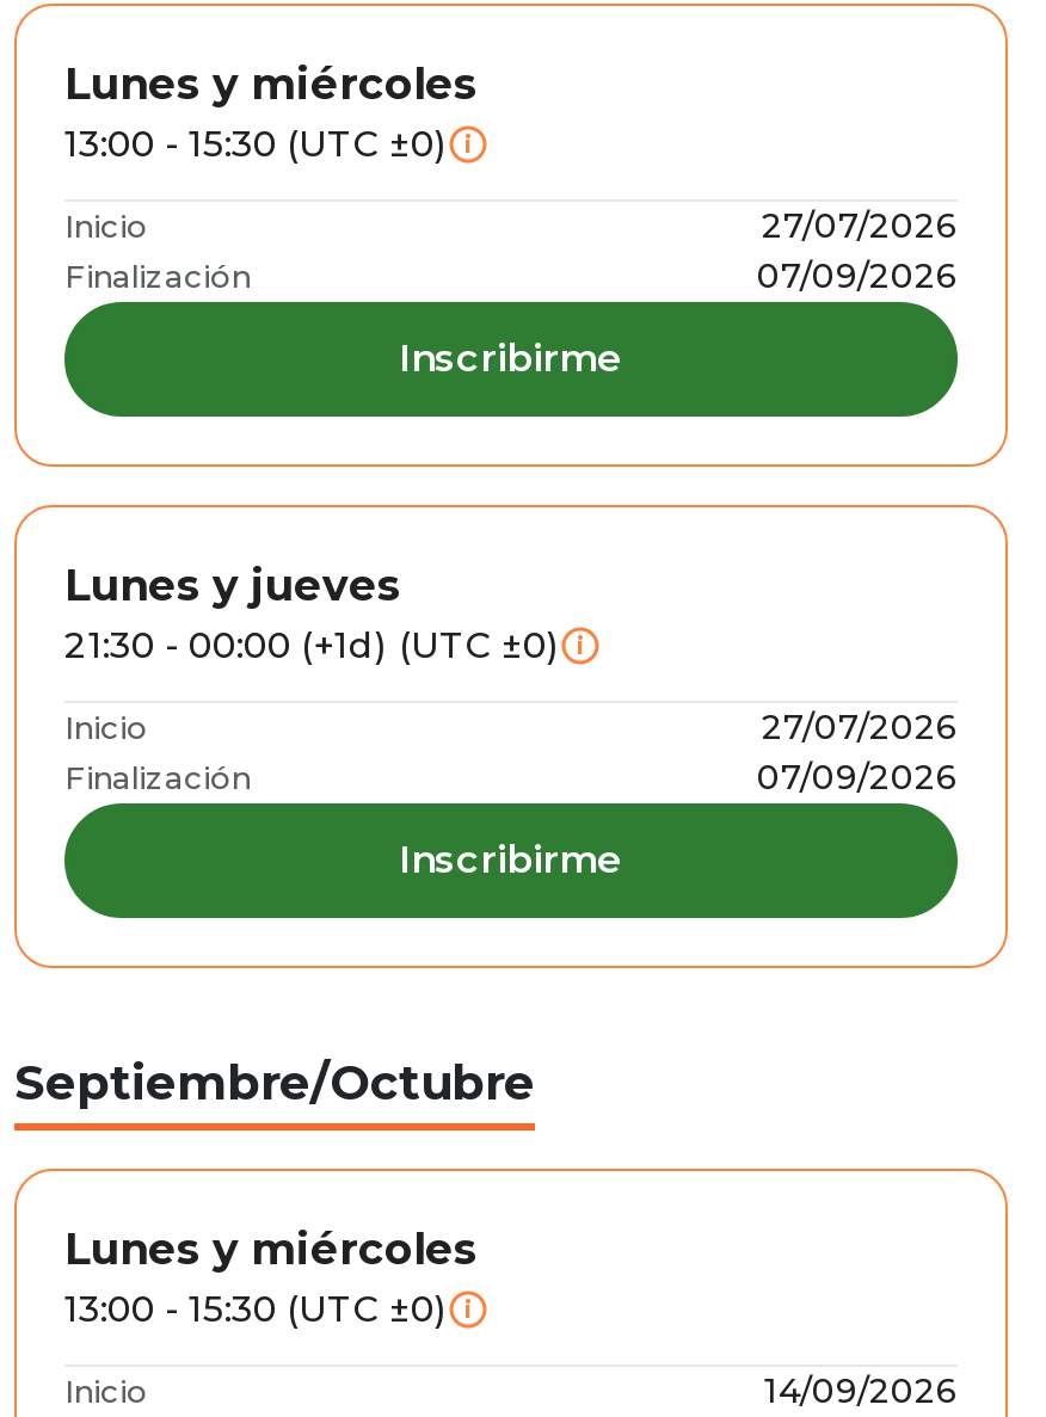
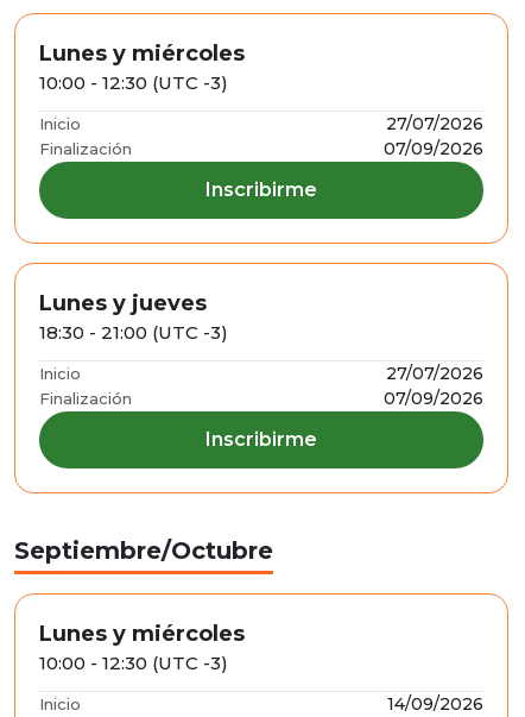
[64,120,472,165] 13:00 - 15:30 (UTC ±0) i -> [39,71,228,93] 10:00 - 12:30 (UTC -3)
[64,621,584,666] 21:30 - 00:00 (+1d) (UTC ±0) i -> [39,321,228,343] 18:30 - 21:00 (UTC -3)
[64,1286,472,1332] 13:00 - 15:30 (UTC ±0) i -> [39,652,228,674] 10:00 - 12:30 (UTC -3)

